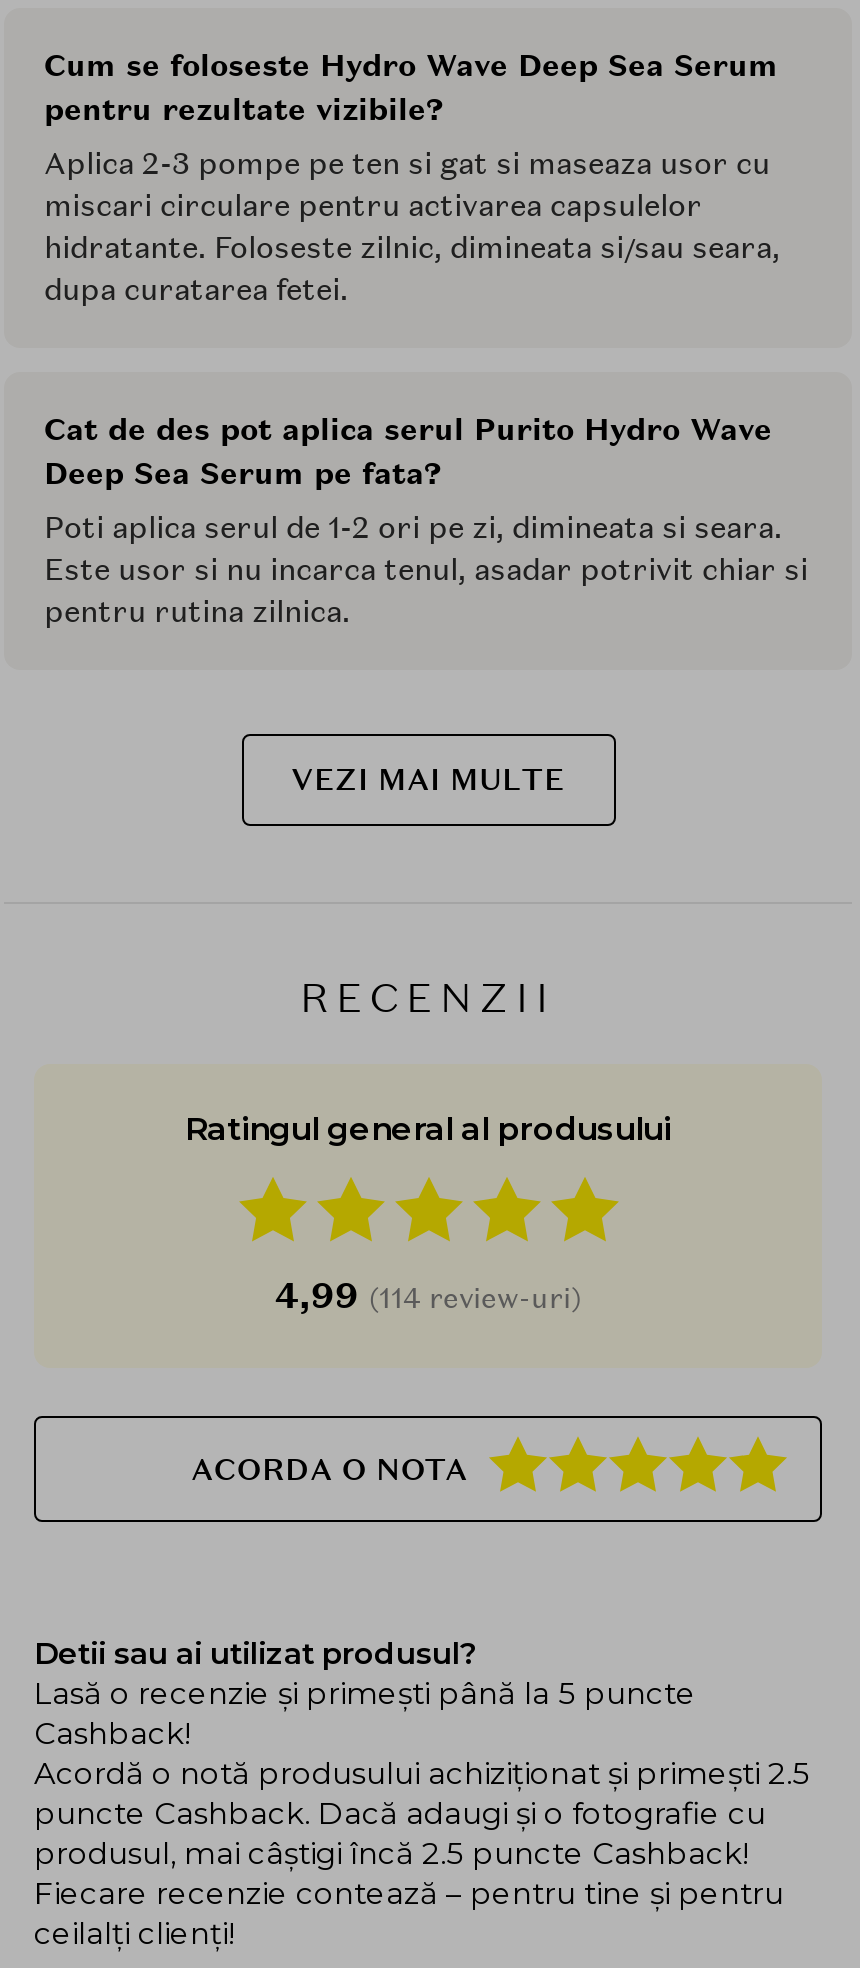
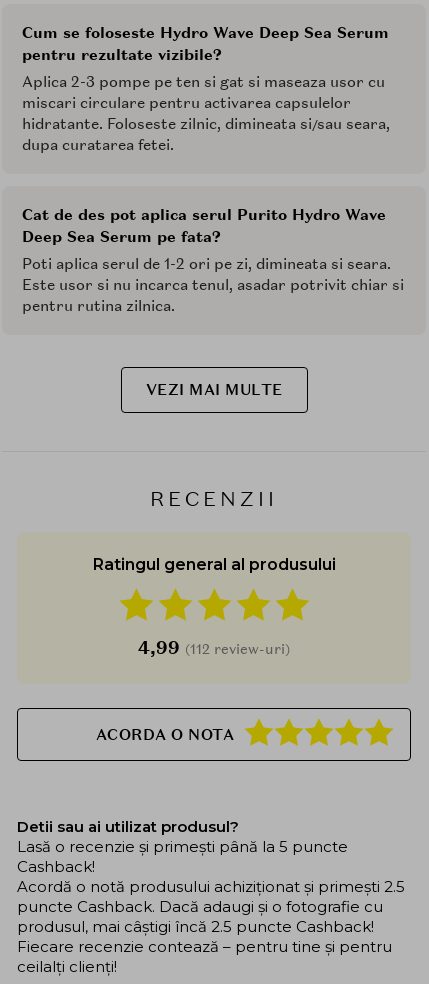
[275,1273,581,1319] 4,99 (114 review-uri) -> [138,636,290,659] 4,99 (112 review-uri)

